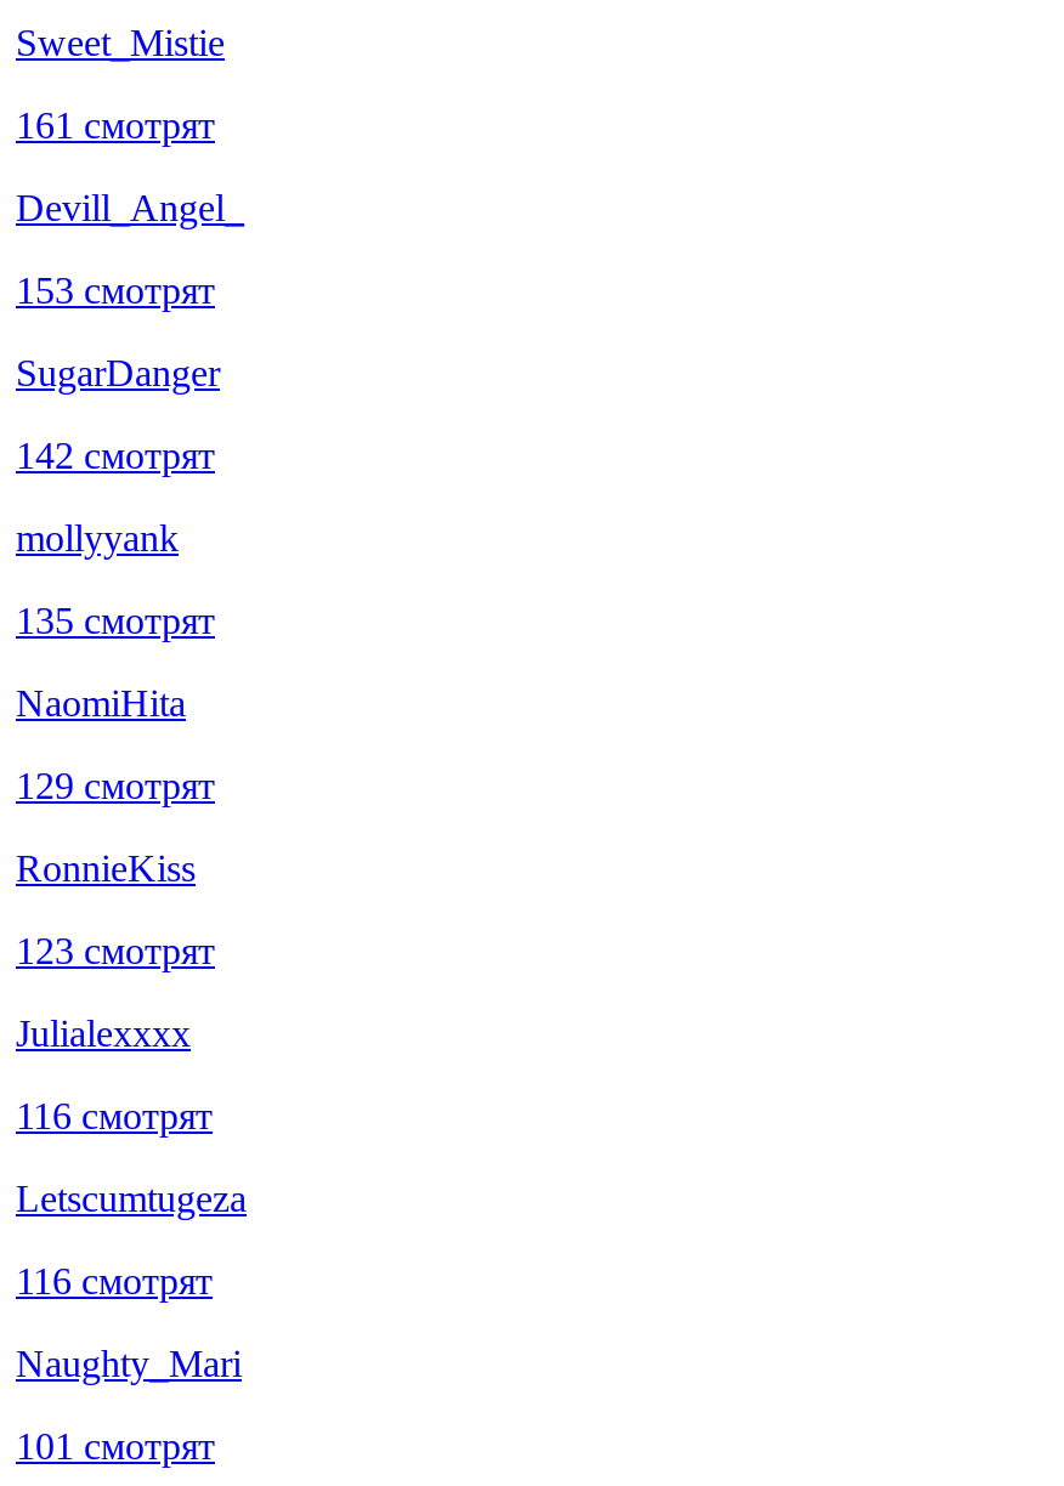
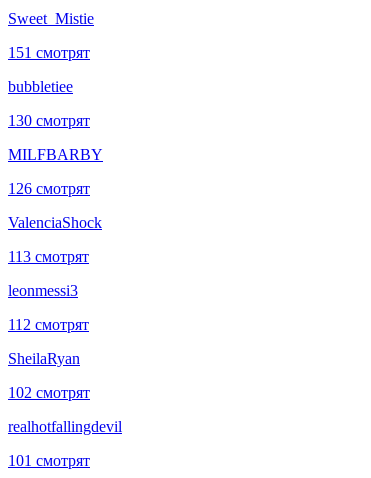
[16,104,247,1384] 161 смотрят | Devill_Angel_ | 153 смотрят | SugarDanger | 142 смотрят | mollyyank | 135 смотрят | NaomiHita | 129 смотрят | RonnieKiss | 123 смотрят | Julialexxxx | 116 смотрят | Letscumtugeza | 116 смотрят | Naughty_Mari -> [8,44,122,435] 151 смотрят | bubbletiee | 130 смотрят | MILFBARBY | 126 смотрят | ValenciaShock | 113 смотрят | leonmessi3 | 112 смотрят | SheilaRyan | 102 смотрят | realhotfallingdevil

